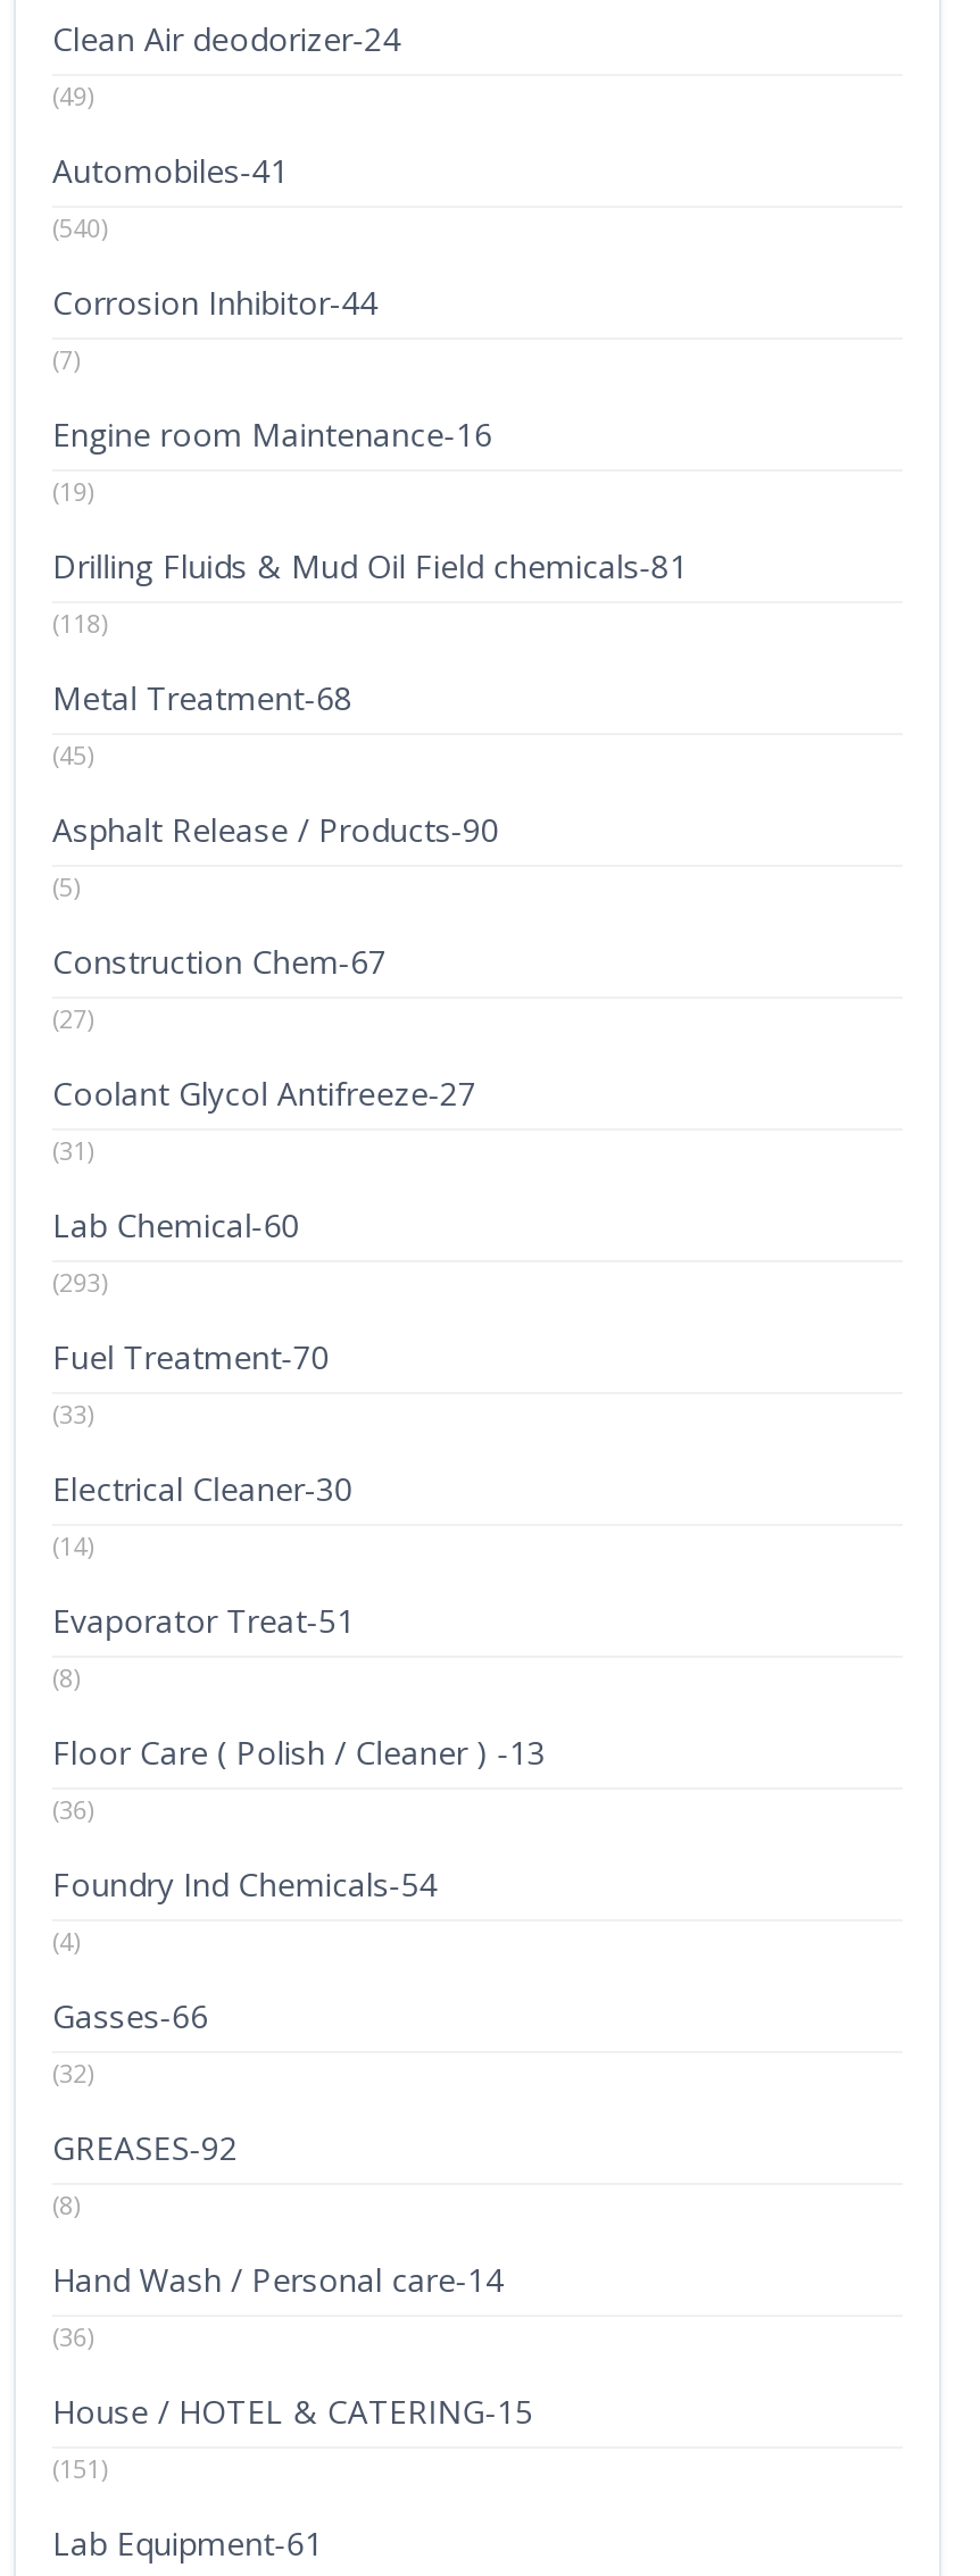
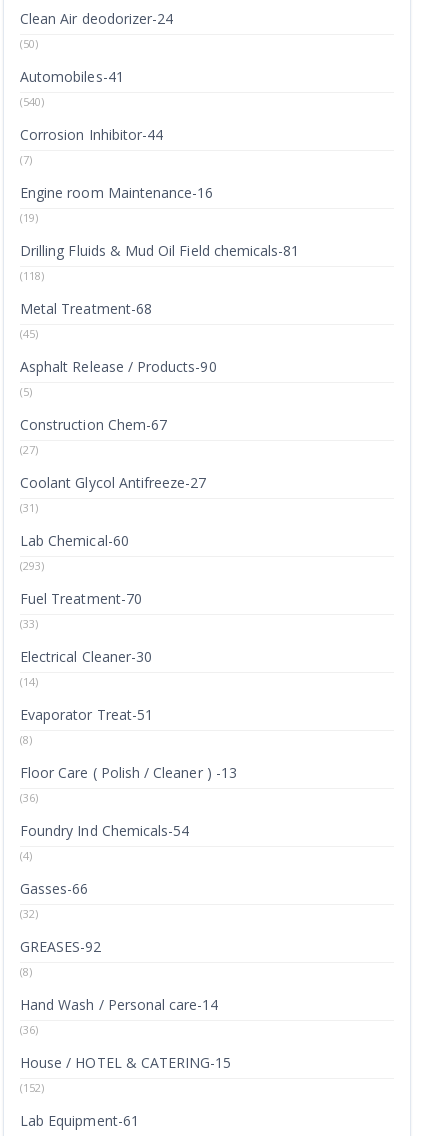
[52,78,94,112] (49) -> [20,36,38,51] (50)
[52,2451,108,2485] (151) -> [20,1080,44,1095] (152)

